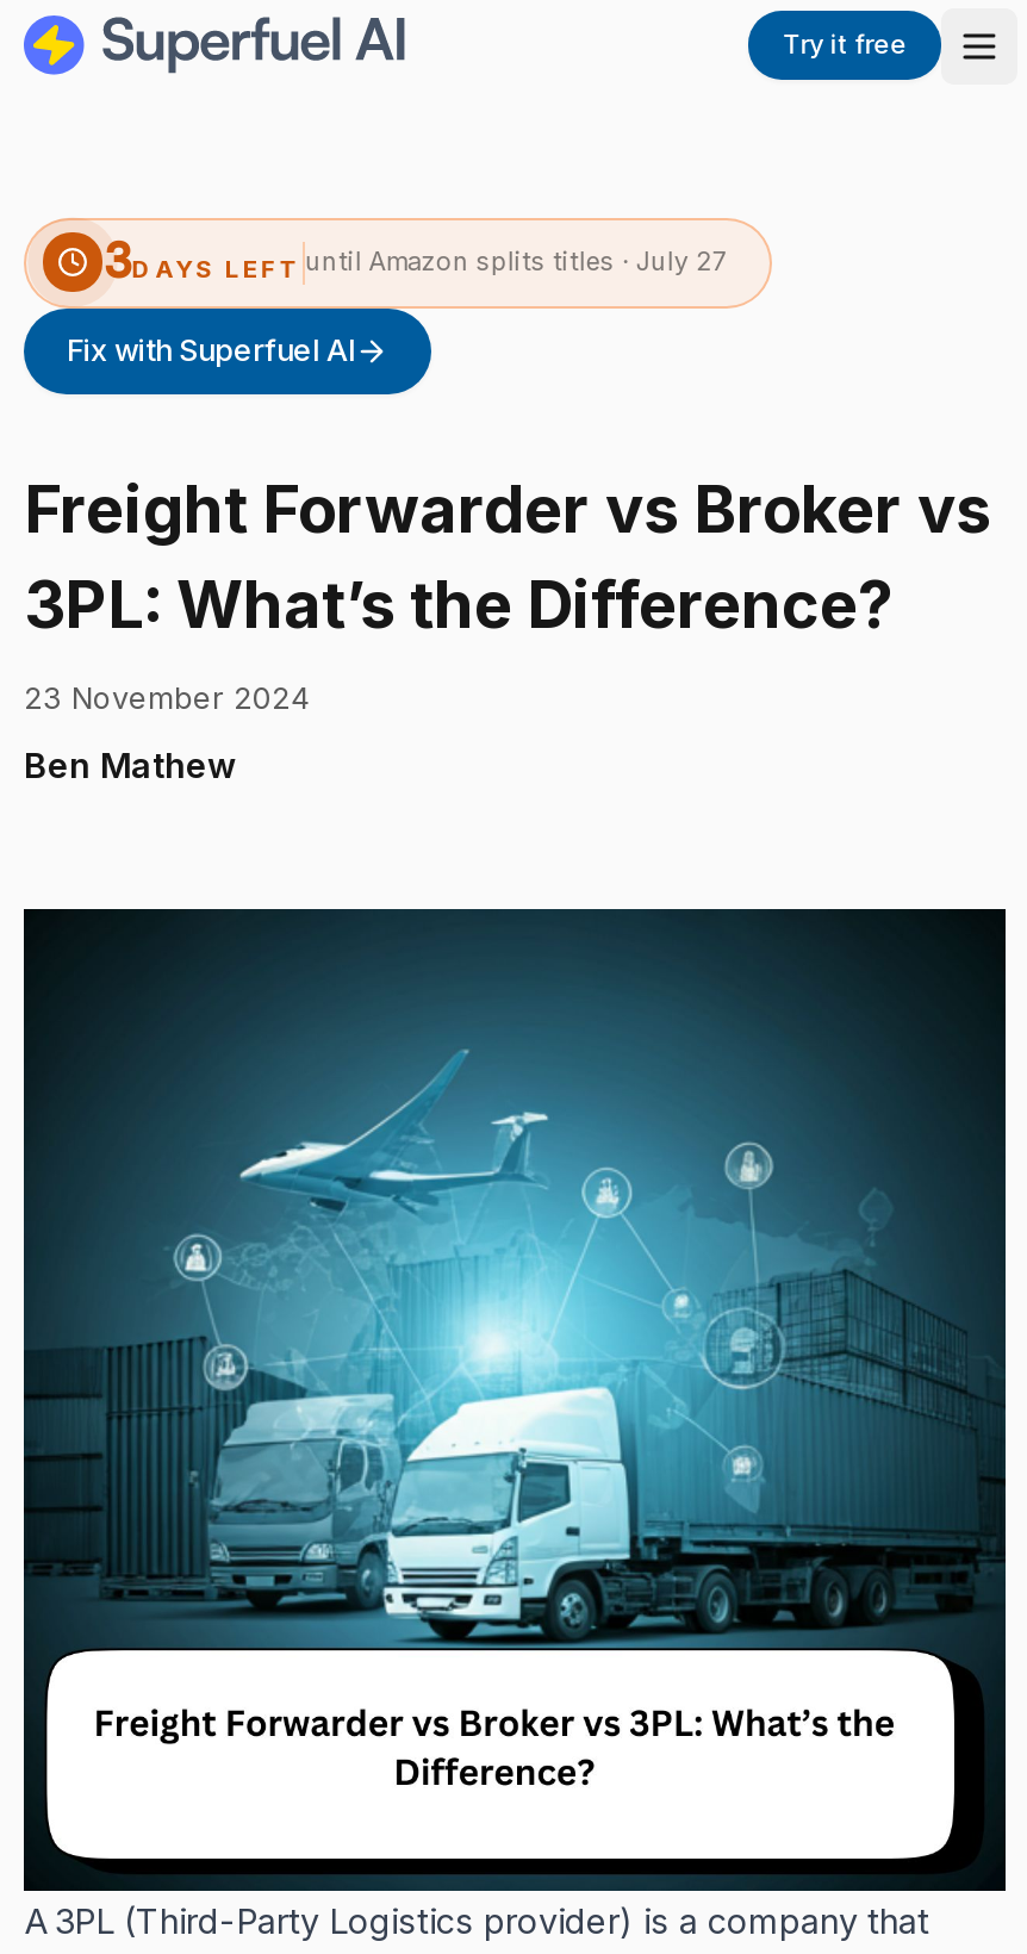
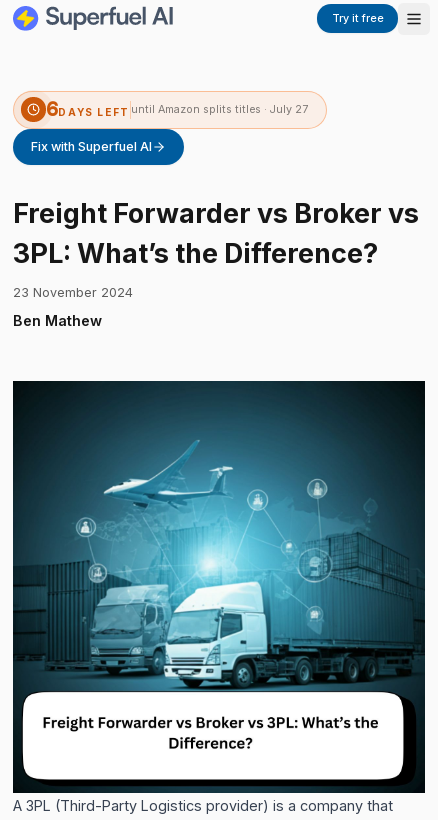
[103,231,727,293] 3DAYS LEFT until Amazon splits titles · July 27 -> [46,96,308,122] 6DAYS LEFT until Amazon splits titles · July 27

